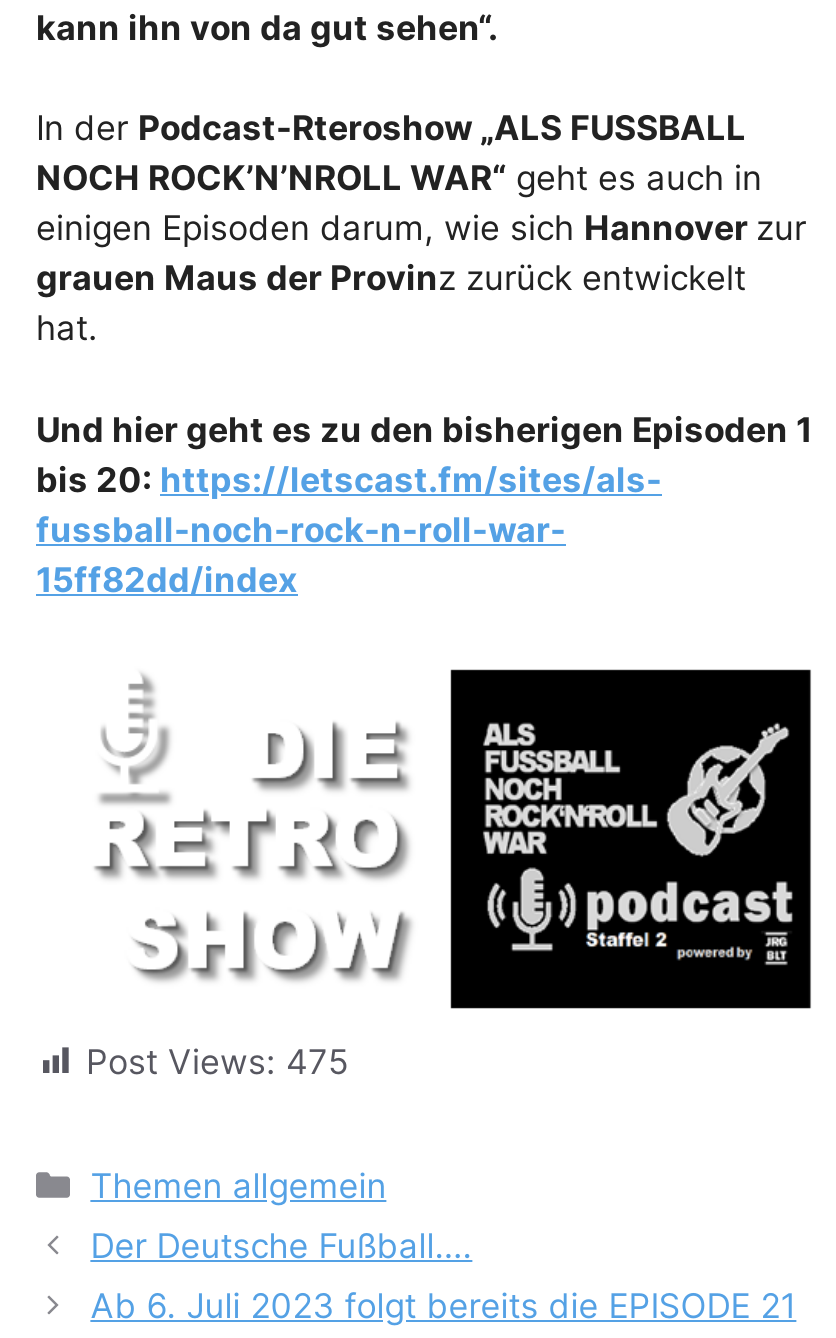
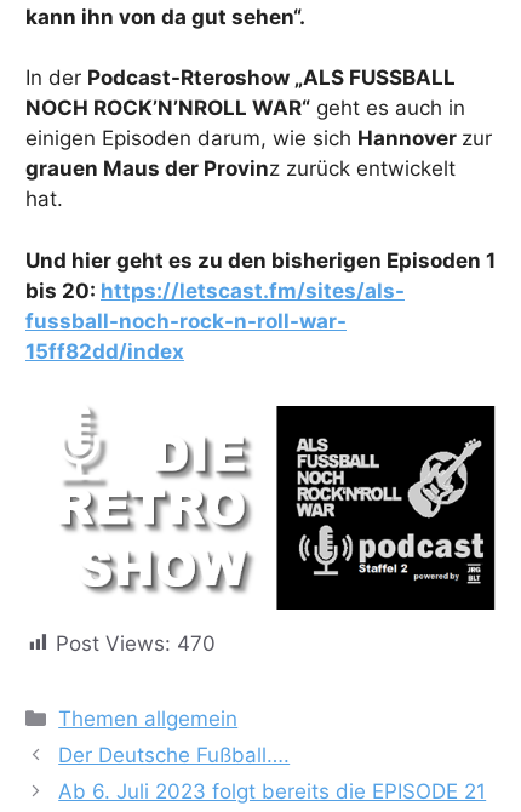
[86,1041,348,1081] Post Views: 475 -> [56,631,216,655] Post Views: 470

